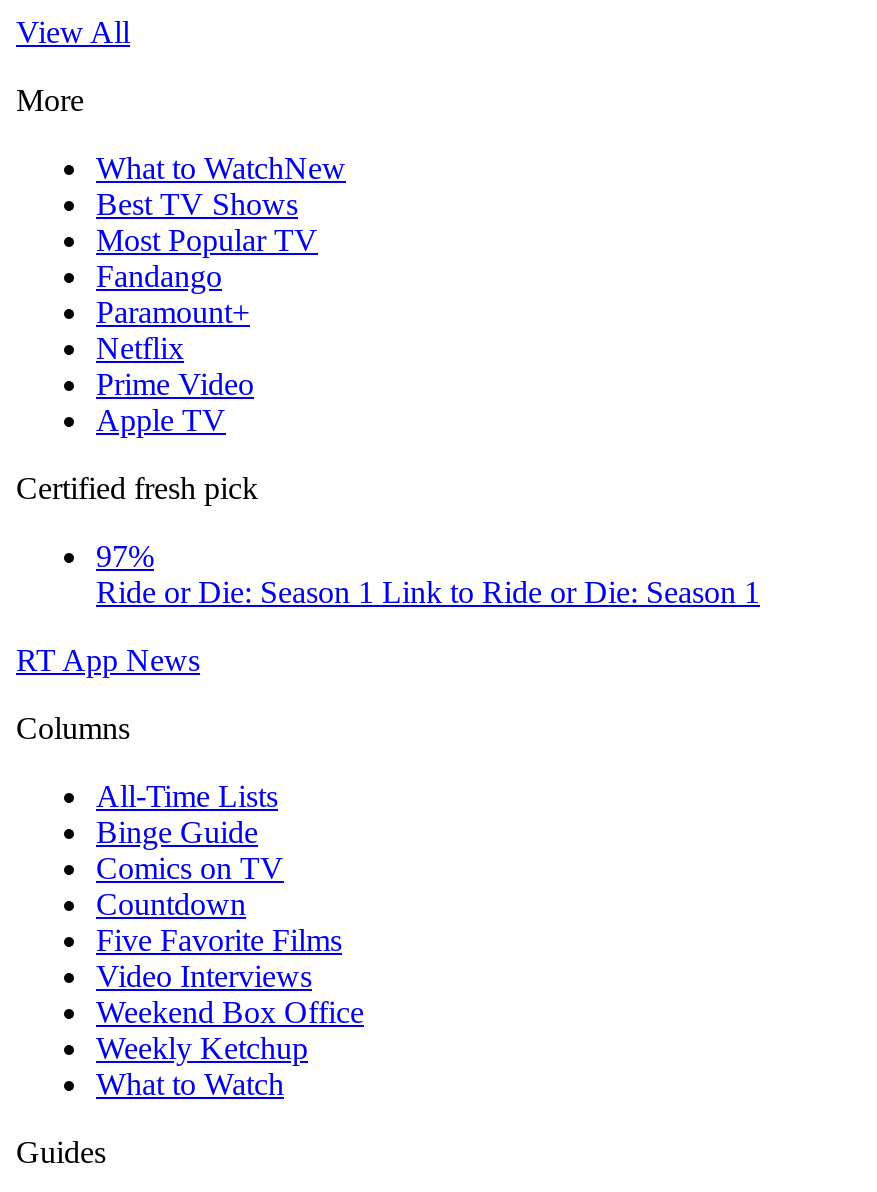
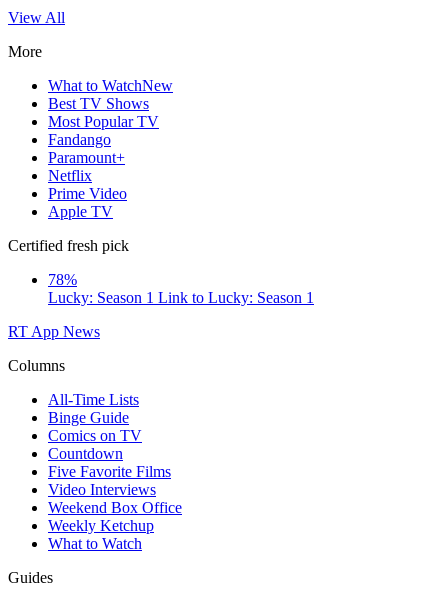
[96,539,760,609] 97% | Ride or Die: Season 1 Link to Ride or Die: Season 1 -> [48,271,314,306] 78% | Lucky: Season 1 Link to Lucky: Season 1

